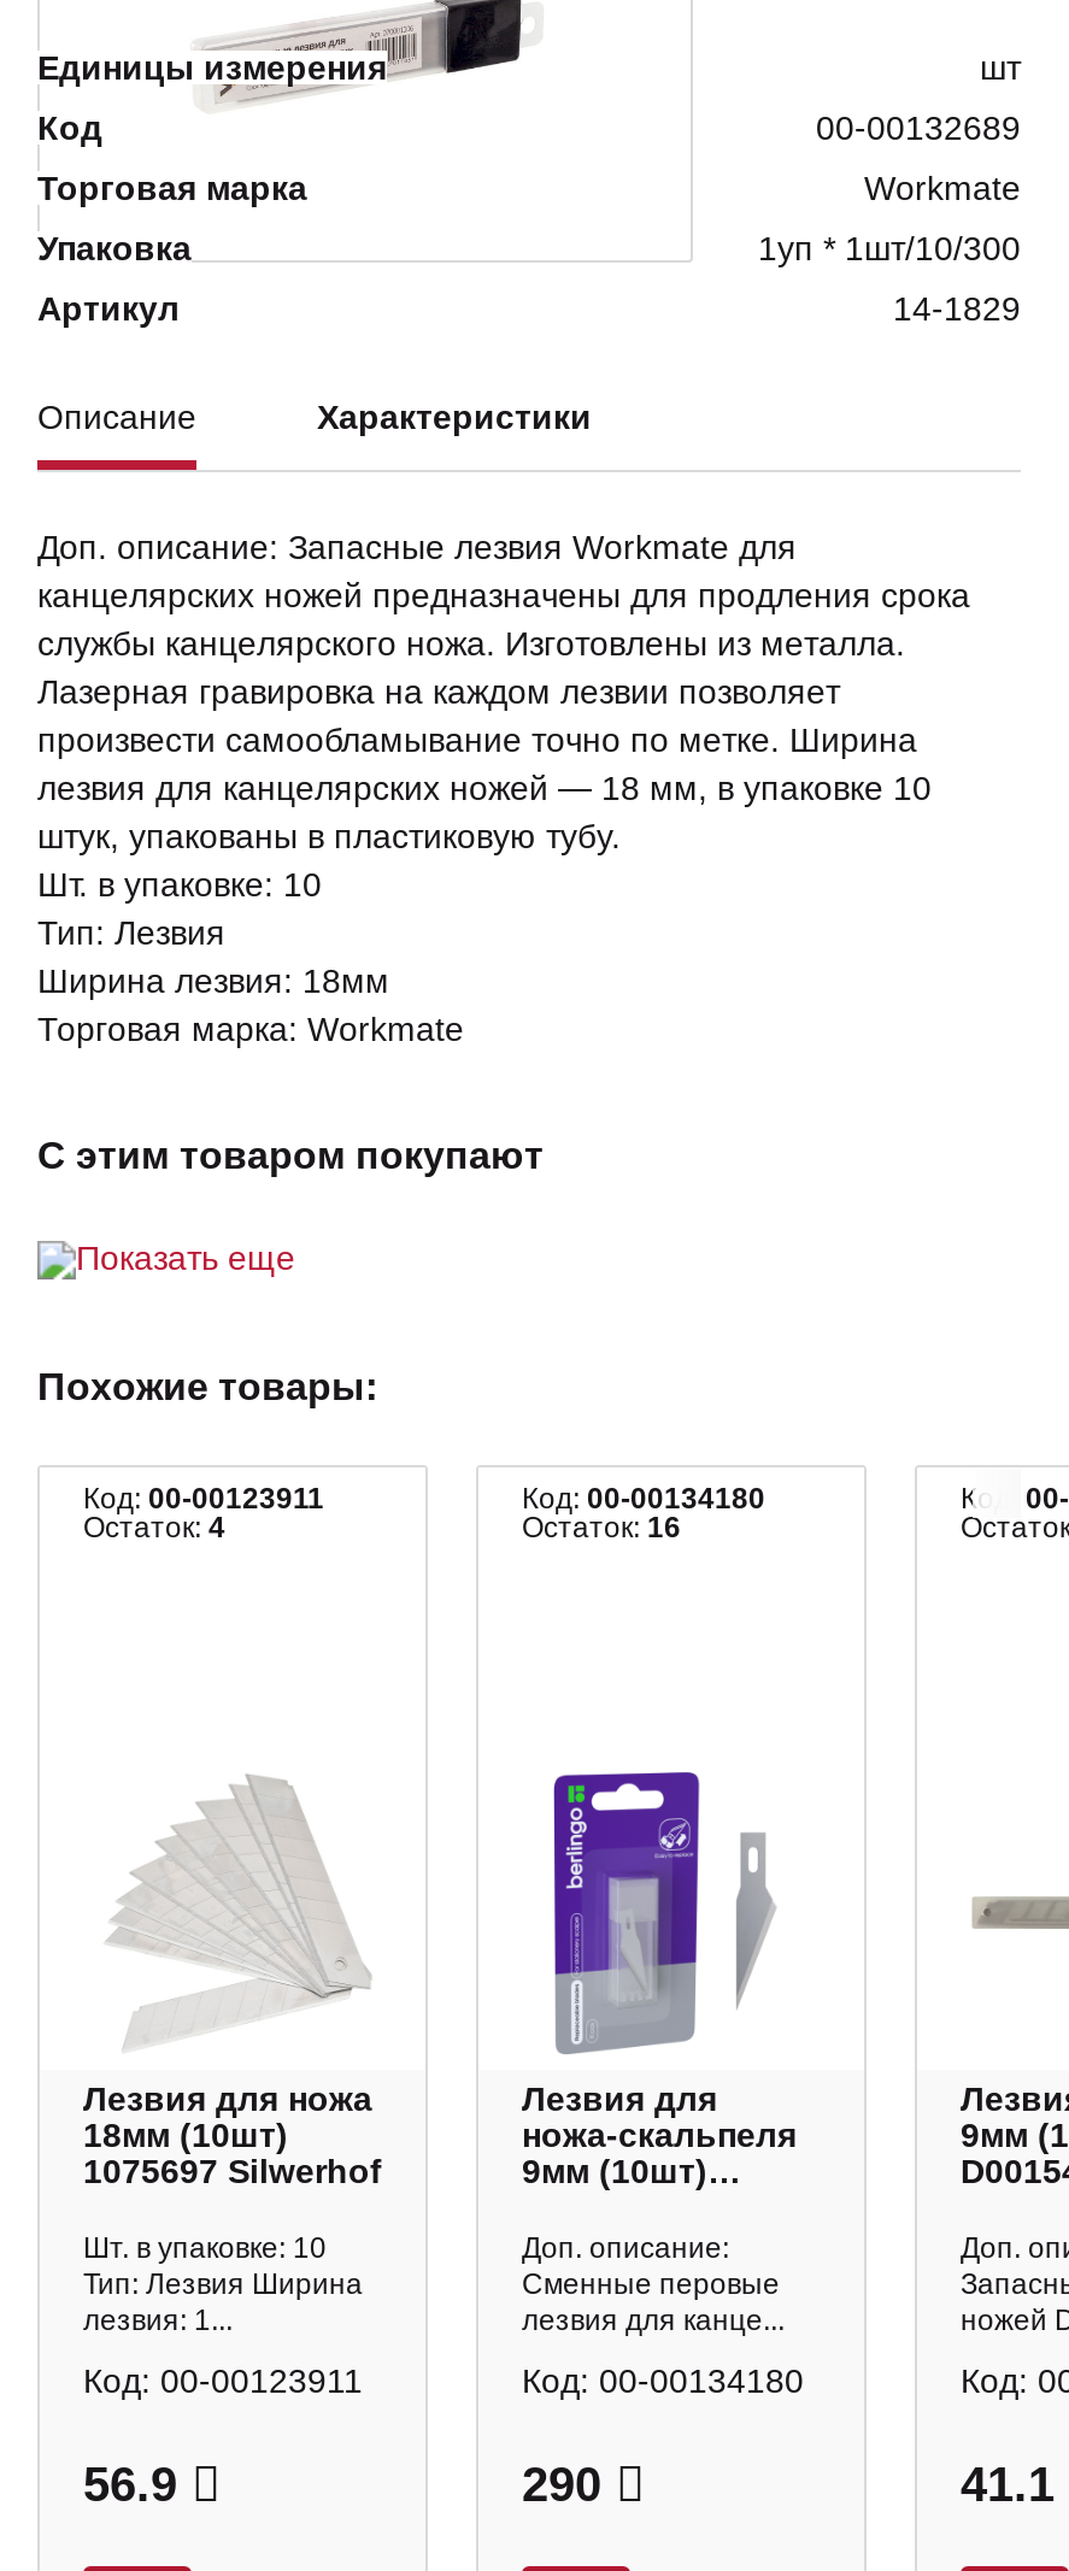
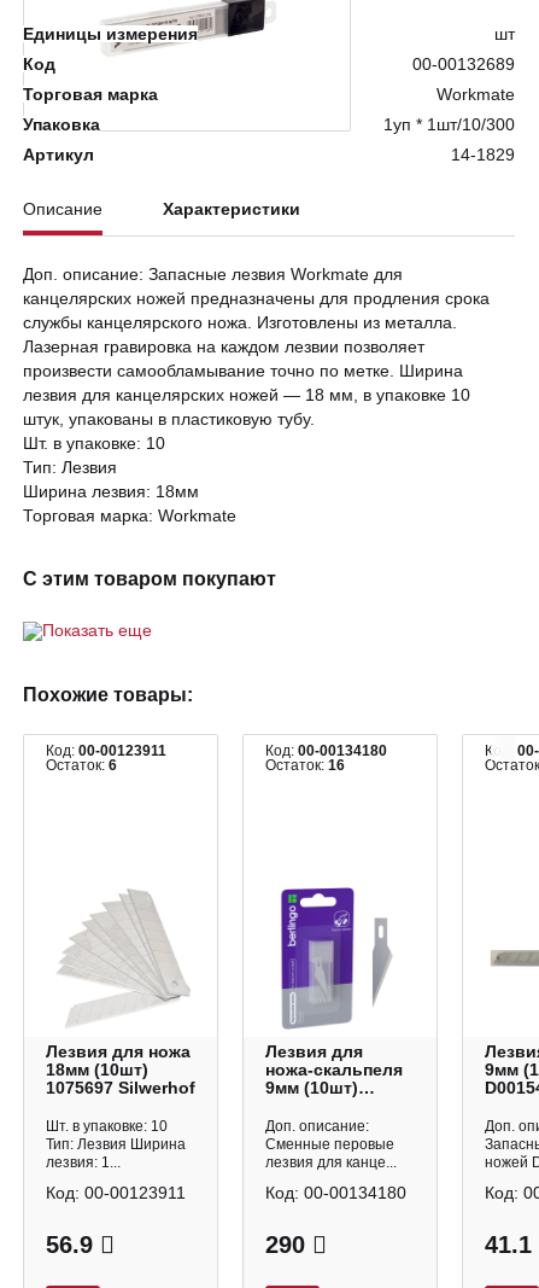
[83,1511,225,1545] Остаток: 4 -> [46,757,117,774] Остаток: 6

